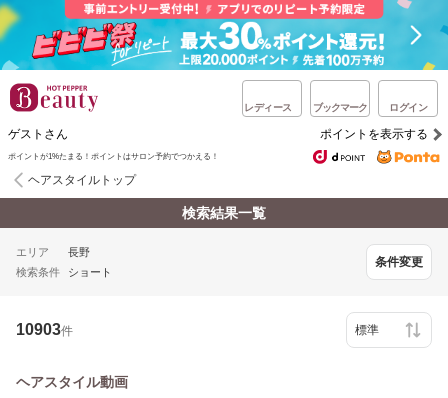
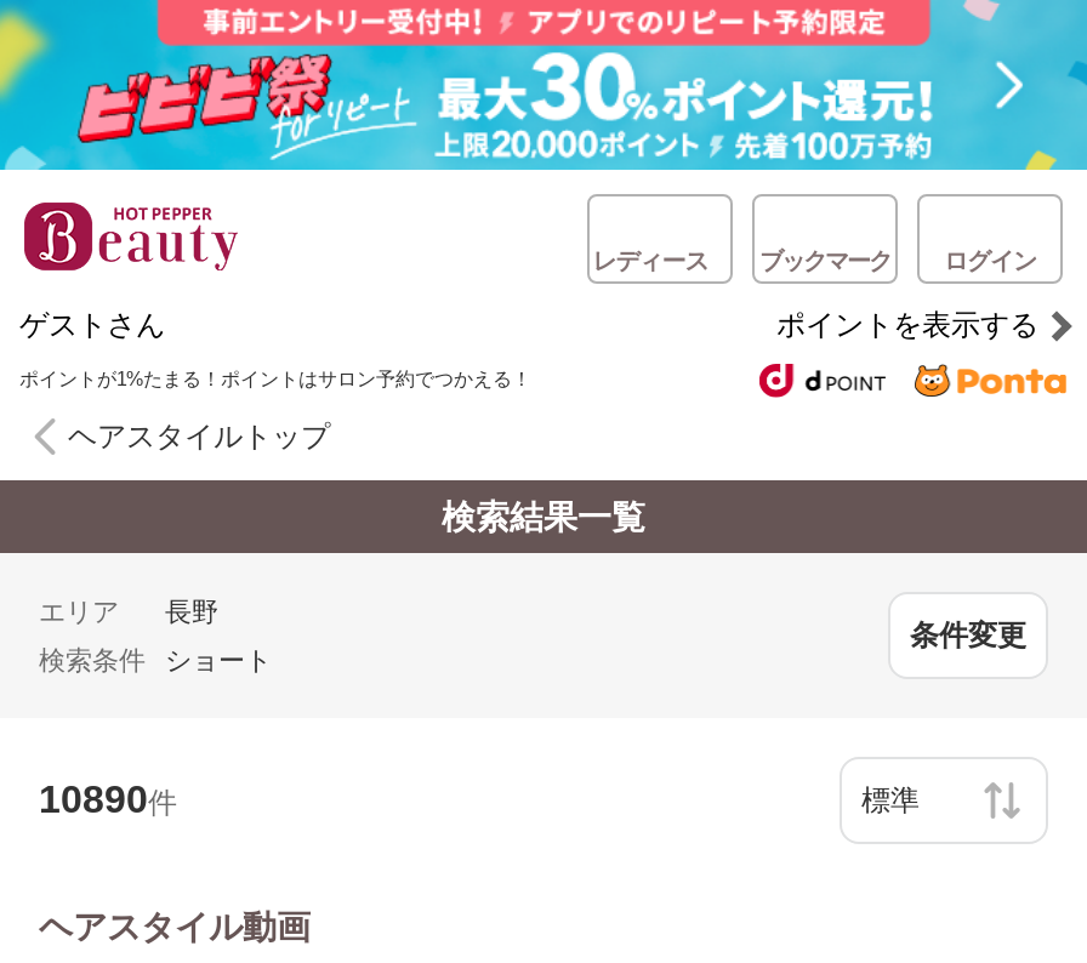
[16,321,73,338] 10903件 -> [39,779,177,820] 10890件

